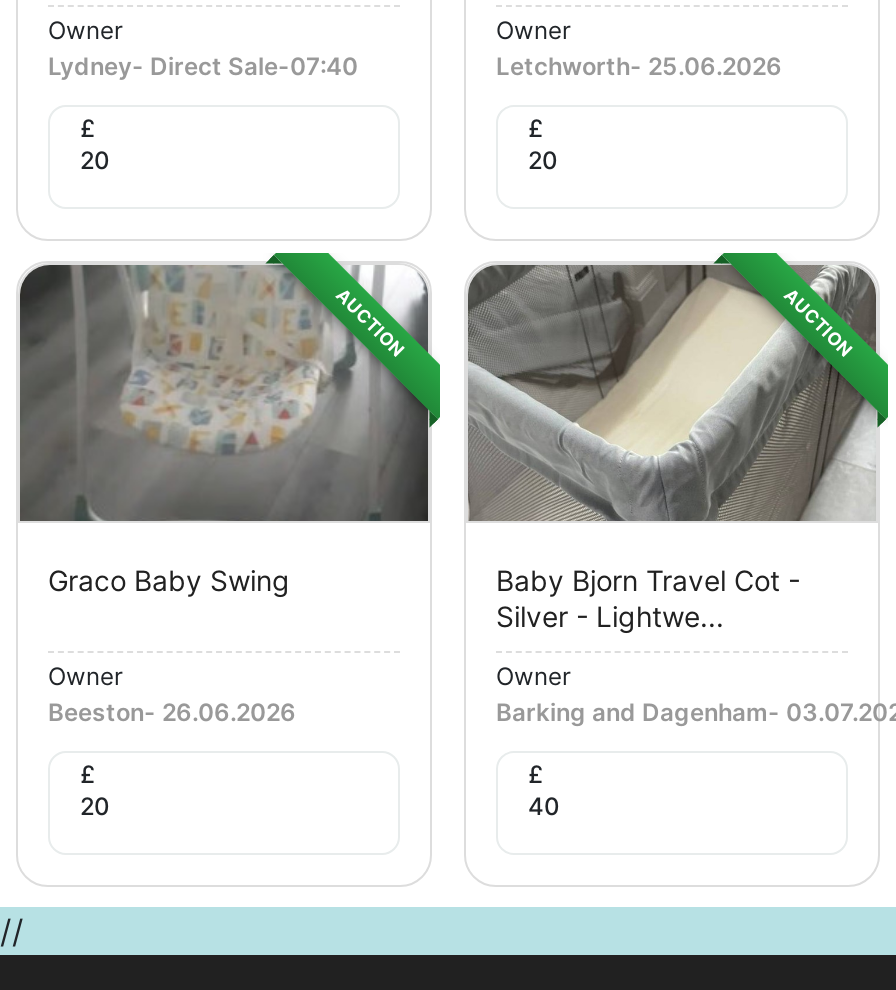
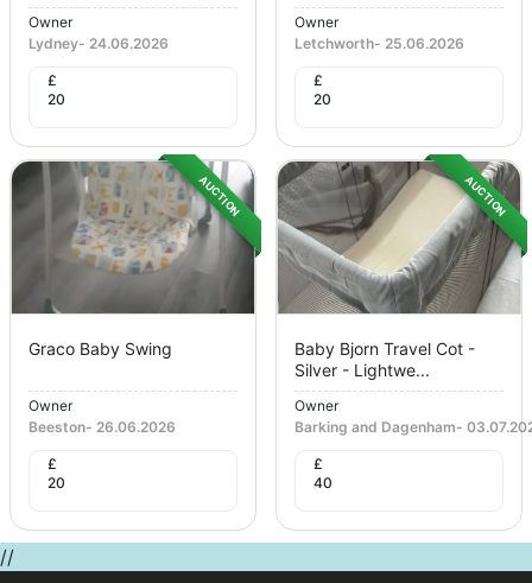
[48,52,358,82] Lydney- Direct Sale-07:40 -> [28,35,169,53] Lydney- 24.06.2026

